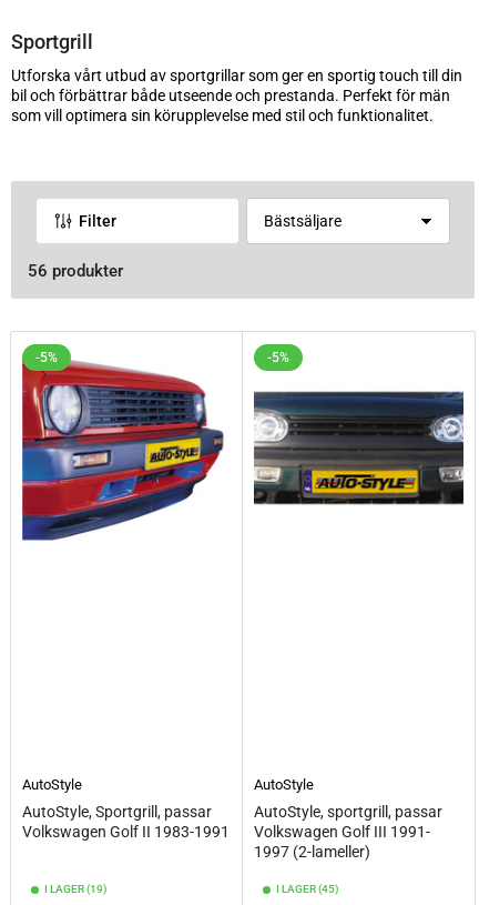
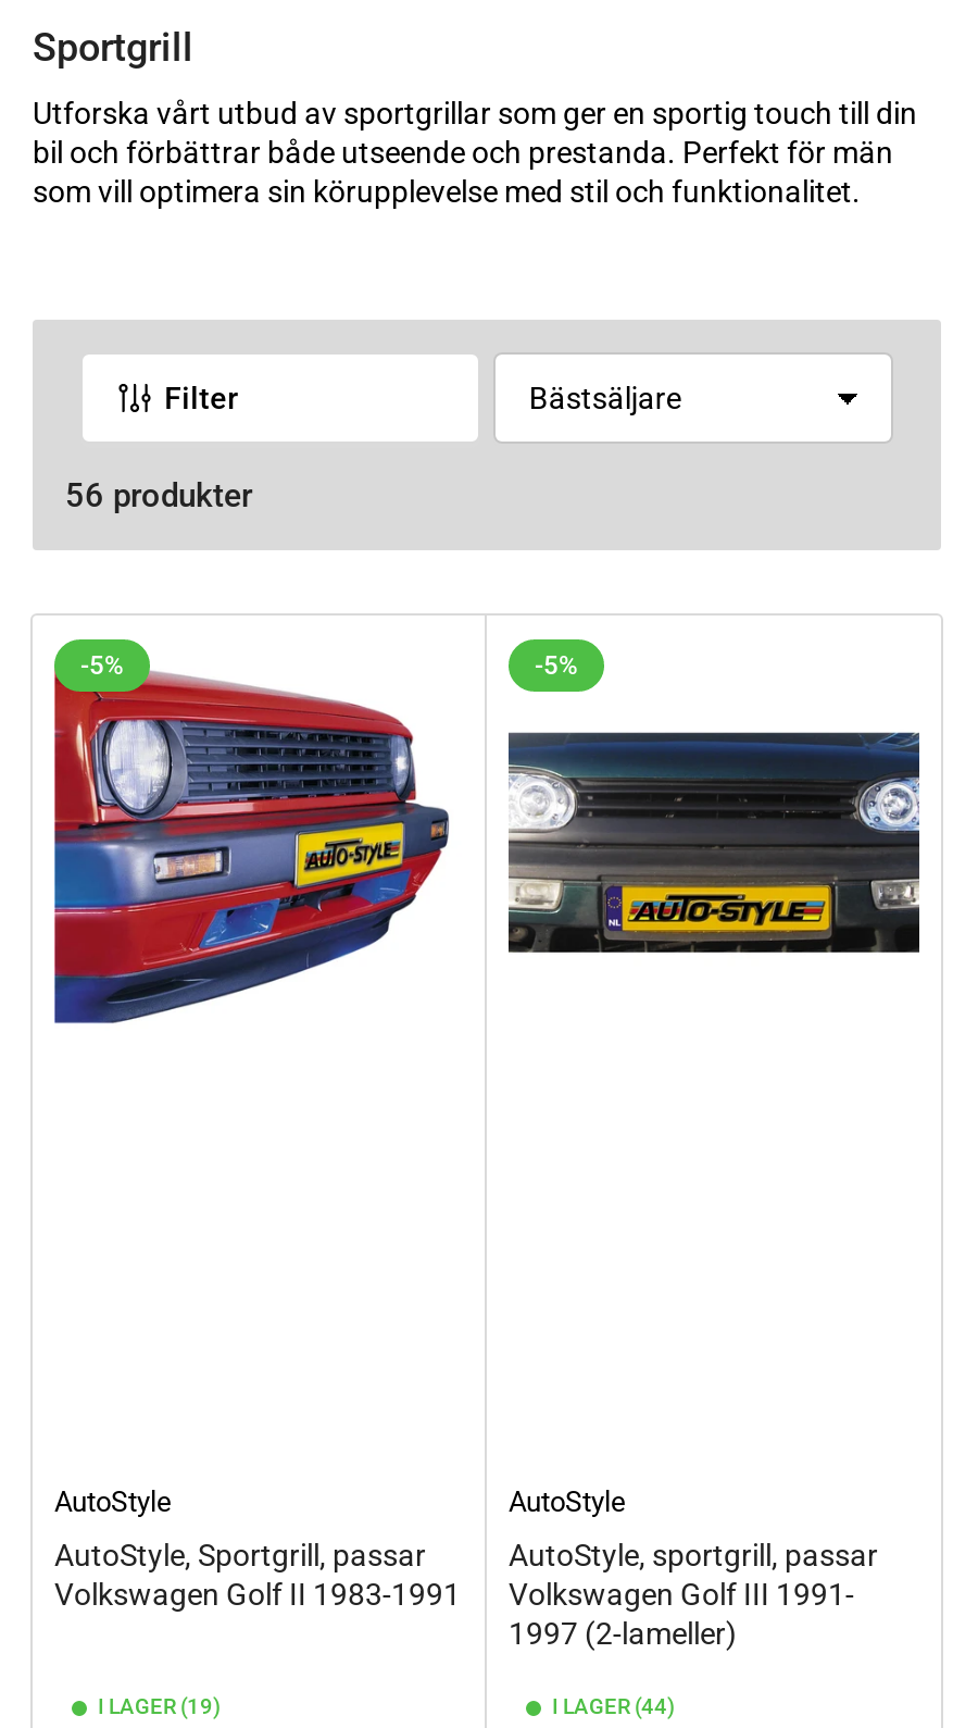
[276,883,339,895] I LAGER (45) -> [552,1694,676,1718] I LAGER (44)

